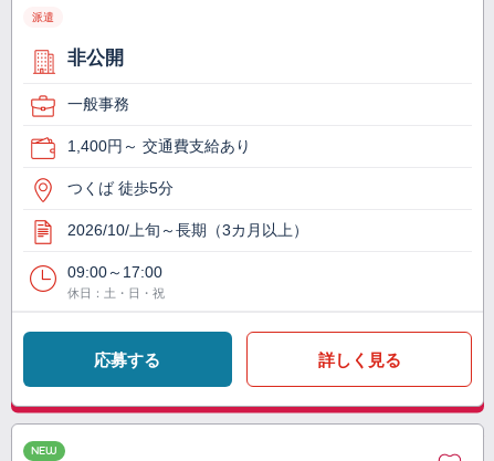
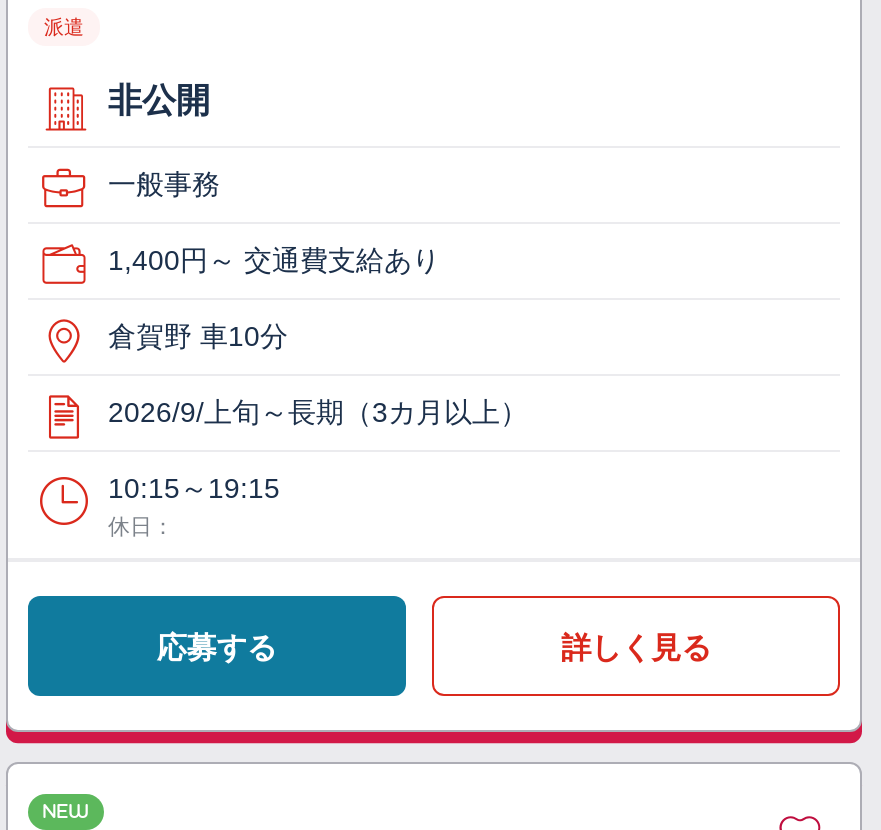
[67,179,174,197] つくば 徒歩5分 -> [108,321,288,353] 倉賀野 車10分
[67,221,308,239] 2026/10/上旬～長期（3カ月以上） -> [108,397,528,429] 2026/9/上旬～長期（3カ月以上）
[67,263,165,300] 09:00～17:00 | 休日：土・日・祝 -> [108,473,280,539] 10:15～19:15 | 休日：

